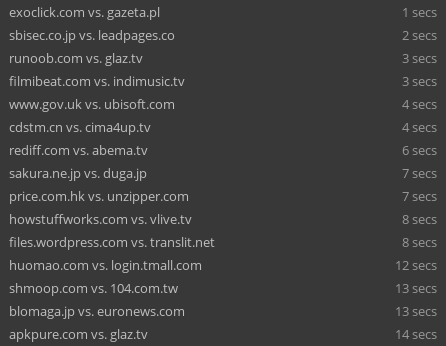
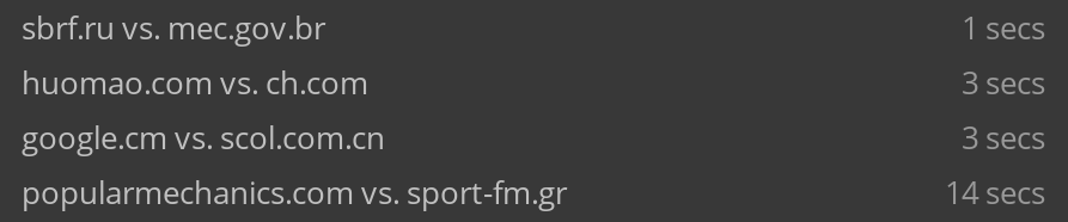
[9,3,160,21] exoclick.com vs. gazeta.pl -> [22,6,325,49] sbrf.ru vs. mec.gov.br
[9,26,437,67] sbisec.co.jp vs. leadpages.co | 2 secs | runoob.com vs. glaz.tv -> [22,61,368,104] huomao.com vs. ch.com
[9,72,185,90] filmibeat.com vs. indimusic.tv -> [22,116,385,159] google.cm vs. scol.com.cn
[9,95,437,343] www.gov.uk vs. ubisoft.com | 4 secs | cdstm.cn vs. cima4up.tv | 4 secs | rediff.com vs. abema.tv | 6 secs | sakura.ne.jp vs. duga.jp | 7 secs | price.com.hk vs. unzipper.com | 7 secs | howstuffworks.com vs. vlive.tv | 8 secs | files.wordpress.com vs. translit.net | 8 secs | huomao.com vs. login.tmall.com | 12 secs | shmoop.com vs. 104.com.tw | 13 secs | blomaga.jp vs. euronews.com | 13 secs | apkpure.com vs. glaz.tv -> [22,171,567,214] popularmechanics.com vs. sport-fm.gr

